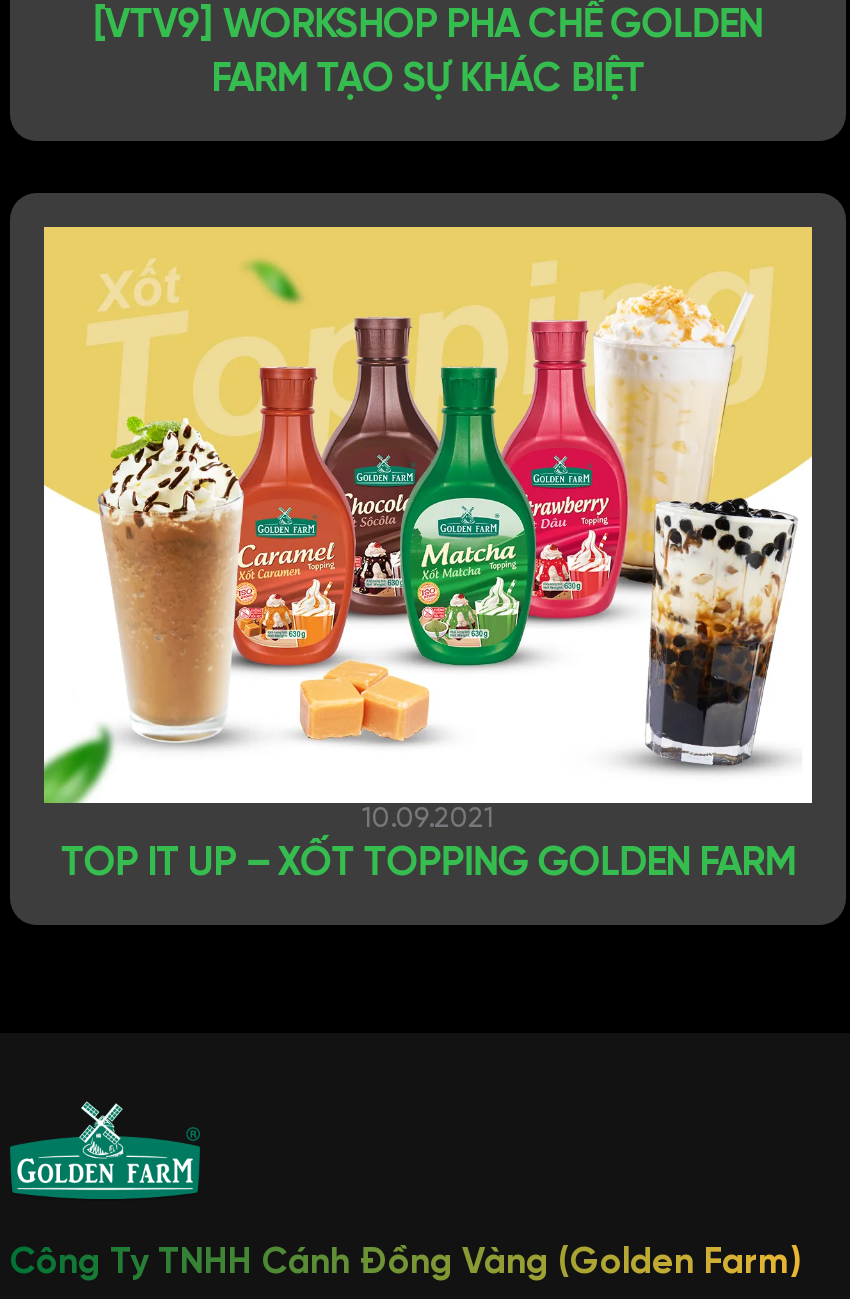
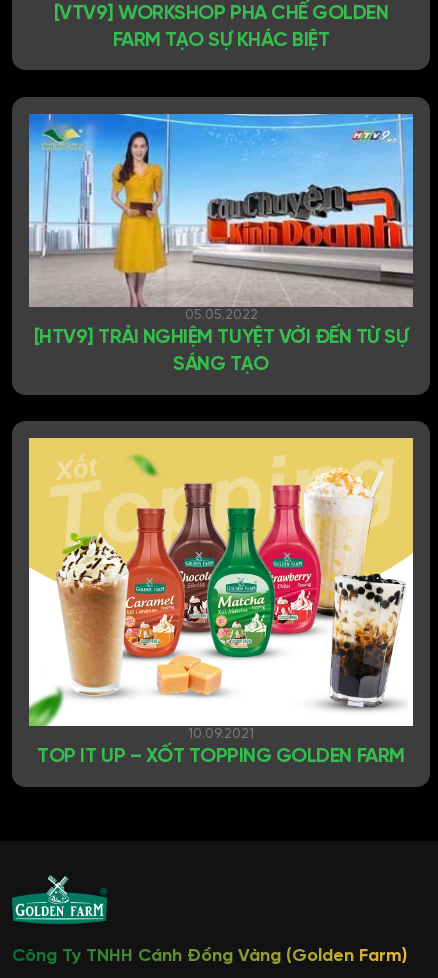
none -> [28,113,414,375] [image] | 05.05.2022 | [HTV9] TRẢI NGHIỆM TUYỆT VỜI ĐẾN TỪ SỰ | SÁNG TẠO

